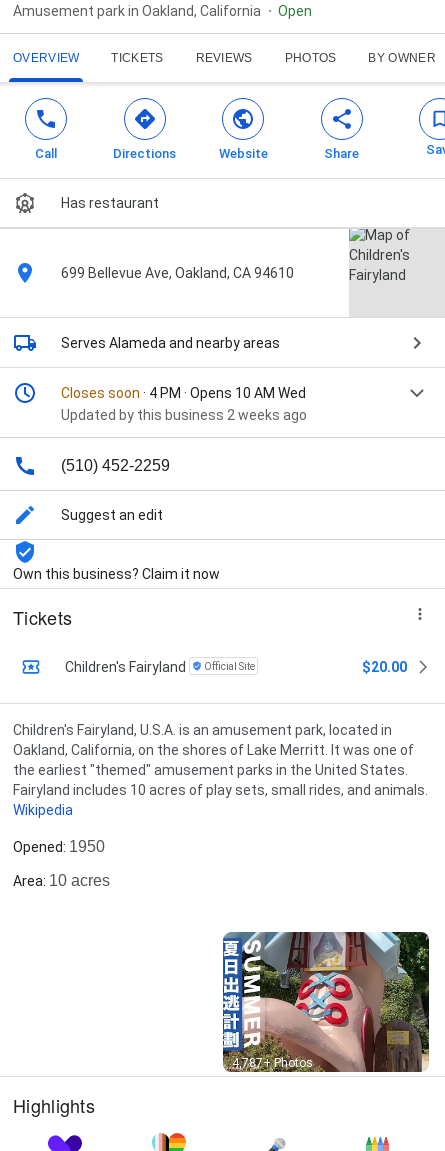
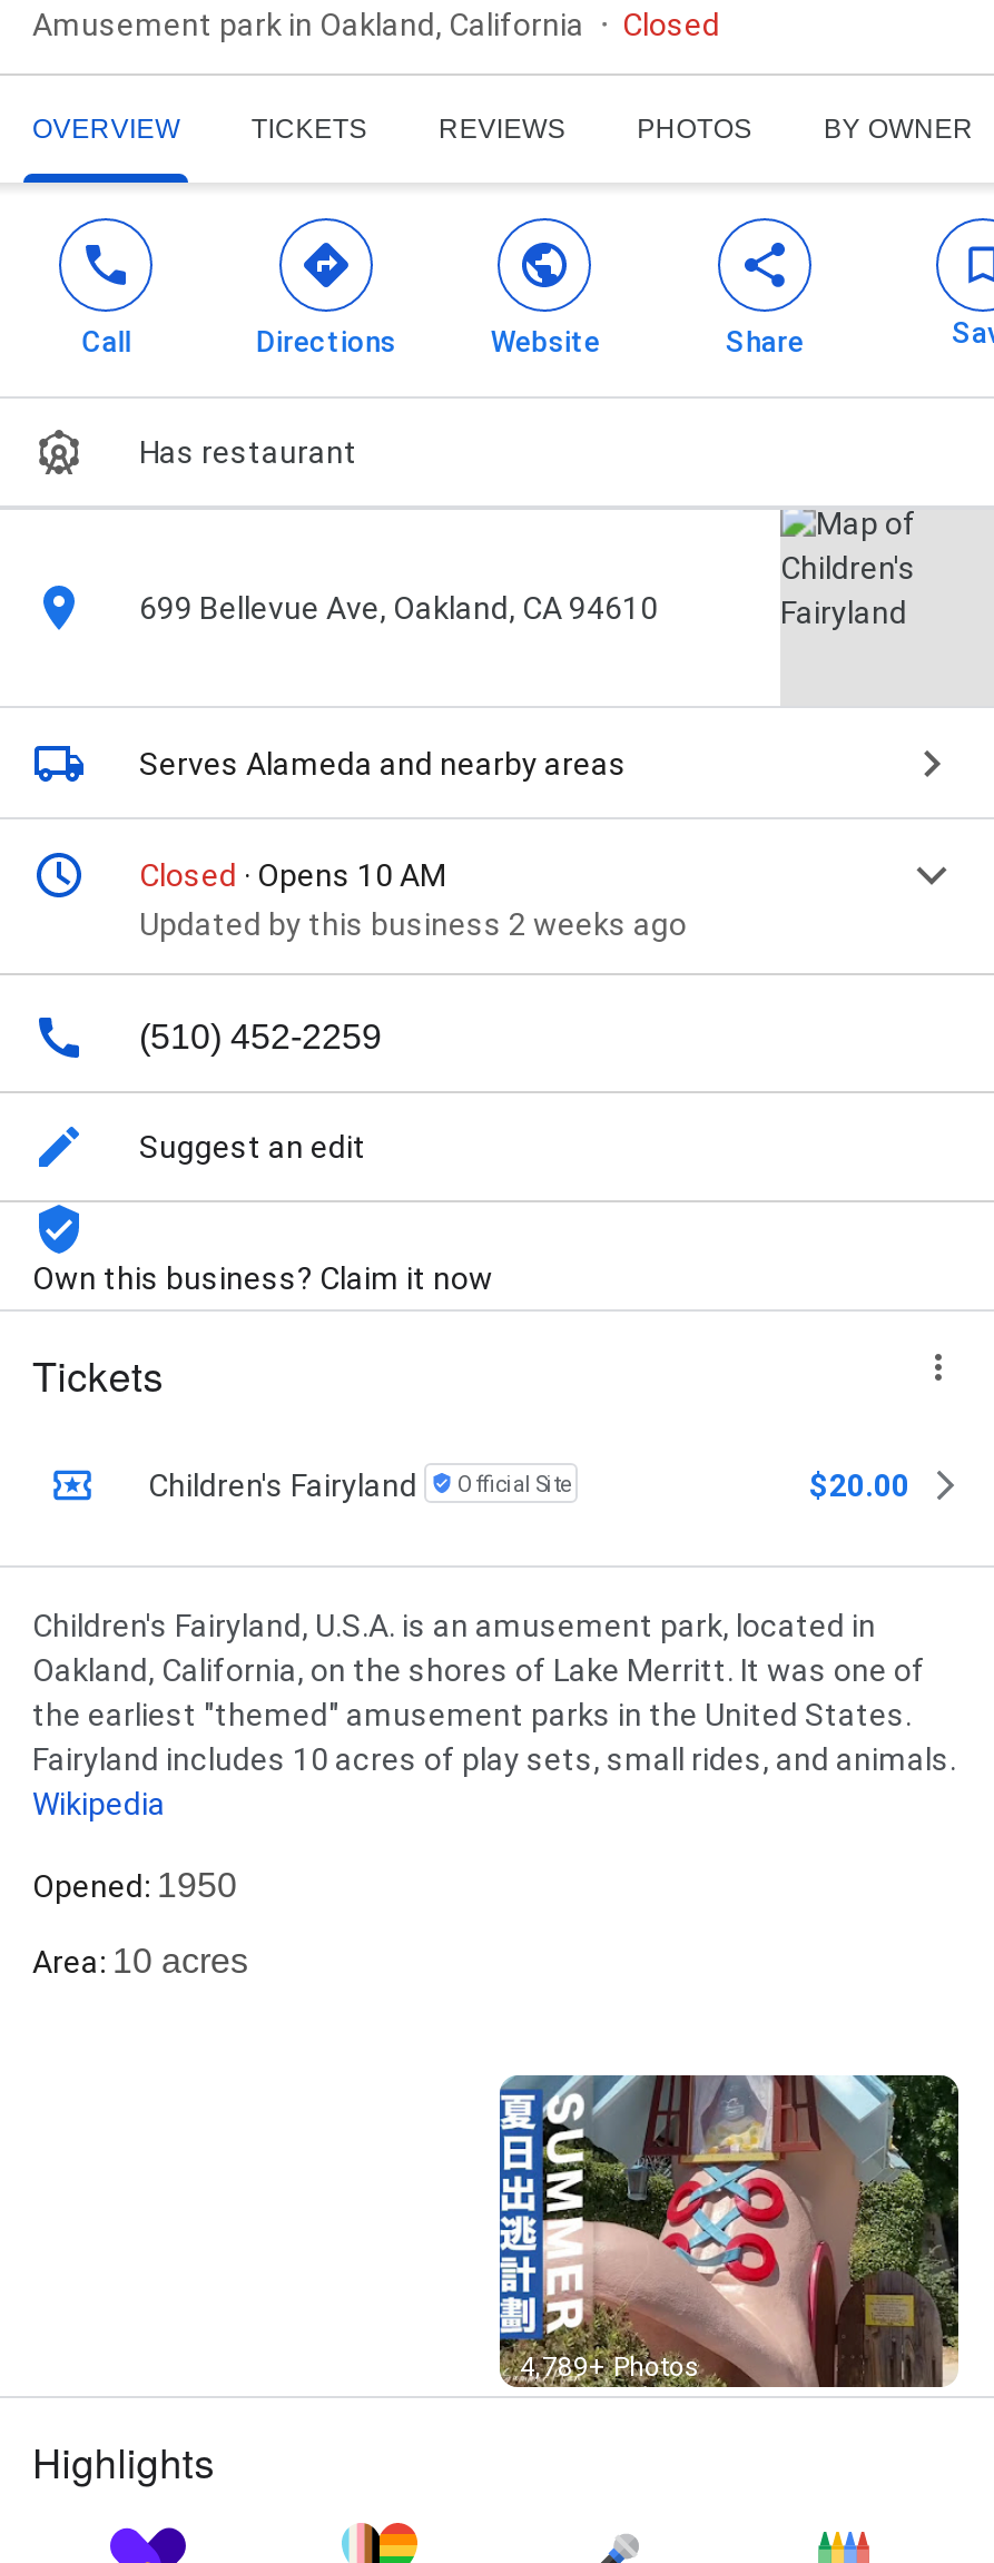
[278,3,312,19] Open -> [622,7,720,43] Closed
[61,385,306,401] Closes soon · 4 PM · Opens 10 AM Wed -> [139,858,446,893] Closed · Opens 10 AM
[232,1056,313,1070] 4,787+ Photos -> [520,2352,700,2383] 4,789+ Photos

